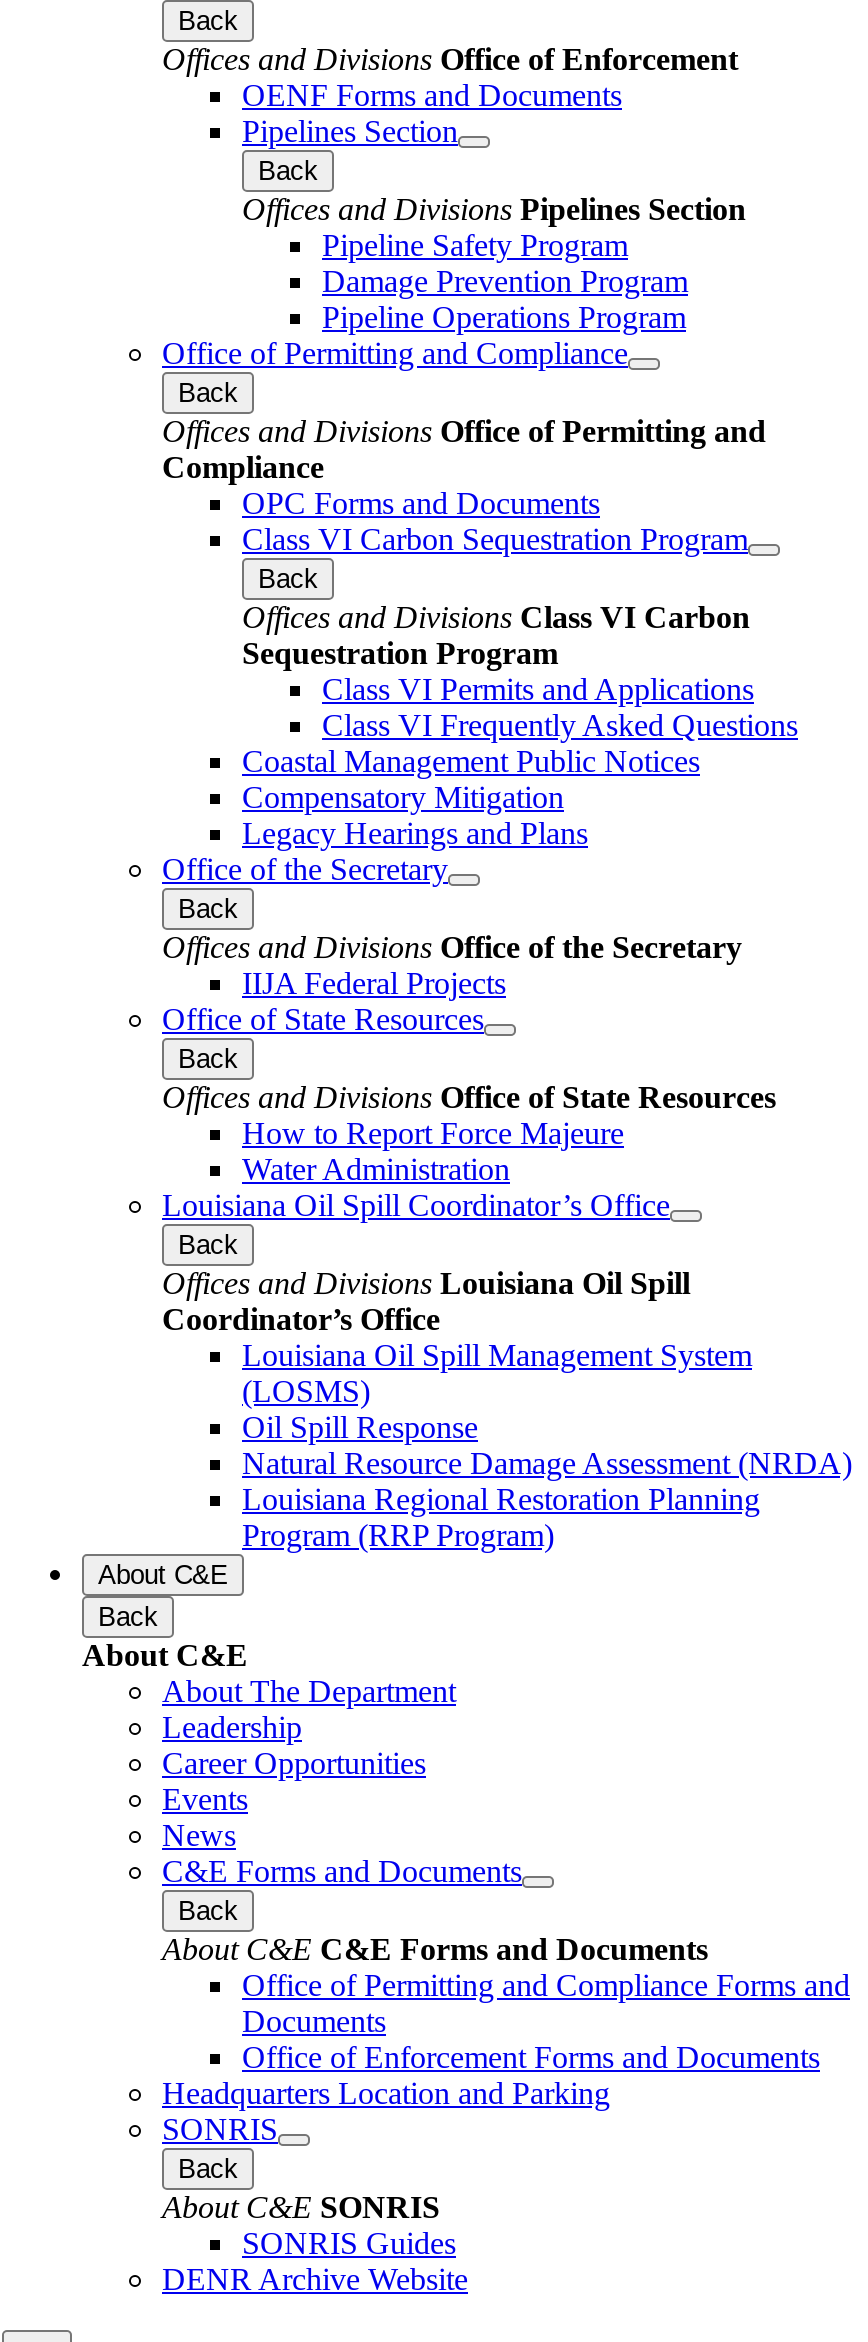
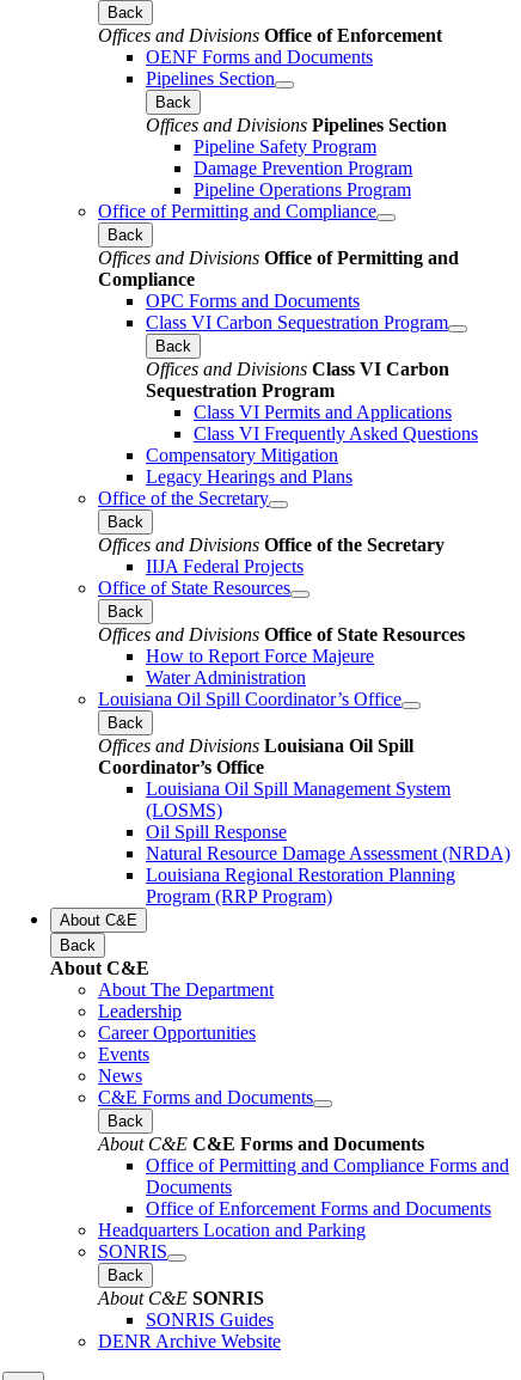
[242,743,700,777] Coastal Management Public Notices -> none

